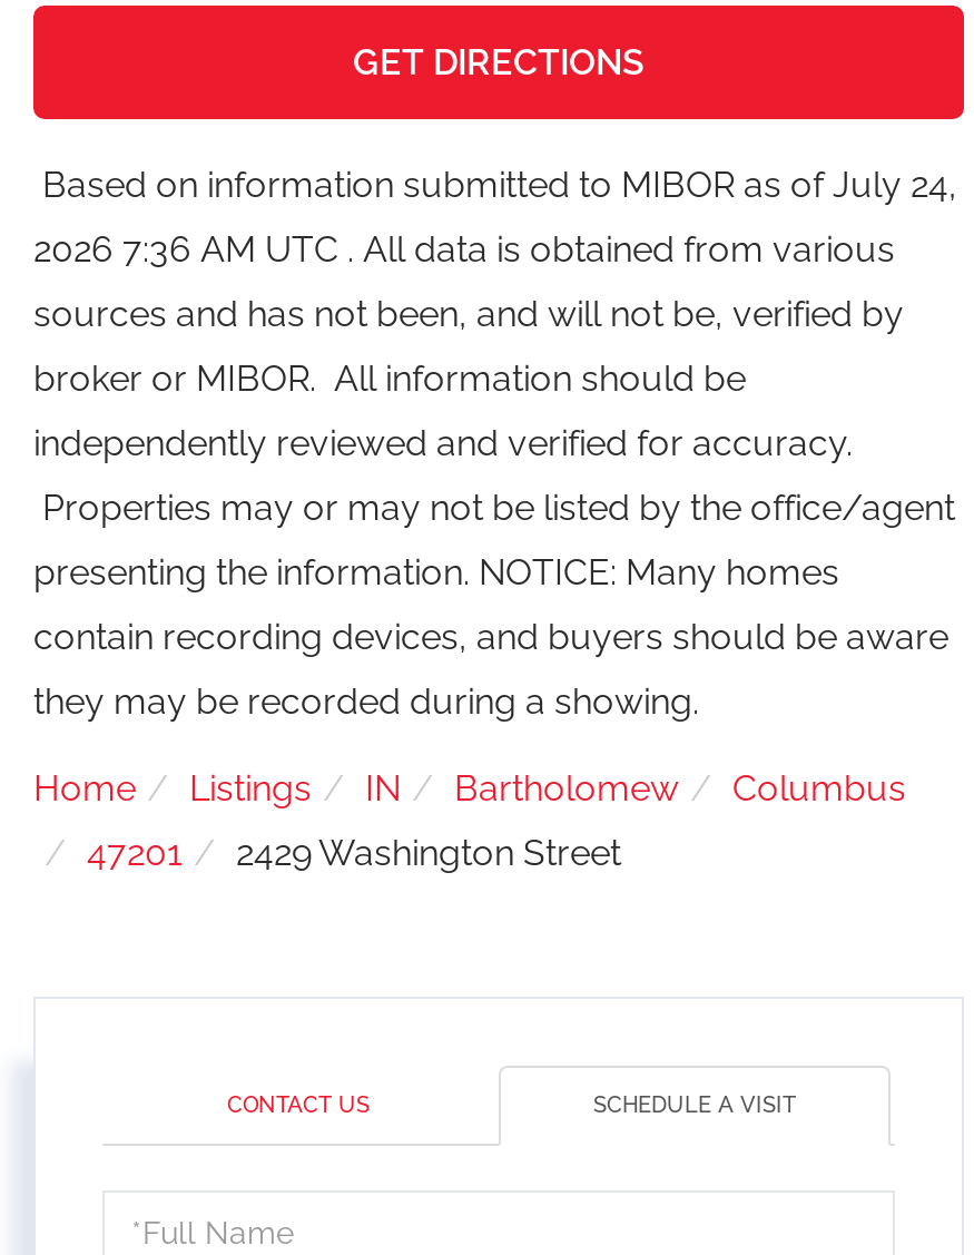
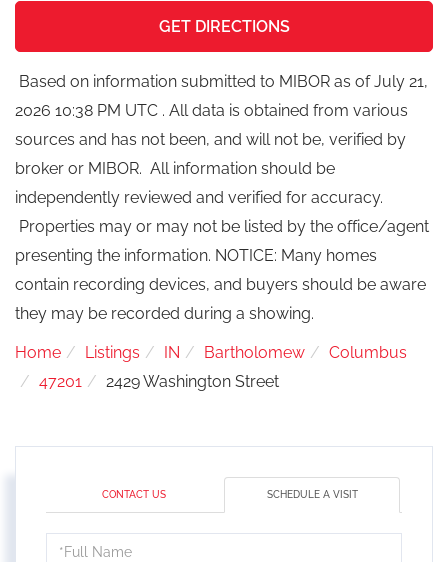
[33,163,957,205] Based on information submitted to MIBOR as of July 24, -> [15,72,428,91] Based on information submitted to MIBOR as of July 21,
[33,227,895,270] 2026 7:36 AM UTC . All data is obtained from various -> [15,101,408,120] 2026 10:38 PM UTC . All data is obtained from various

